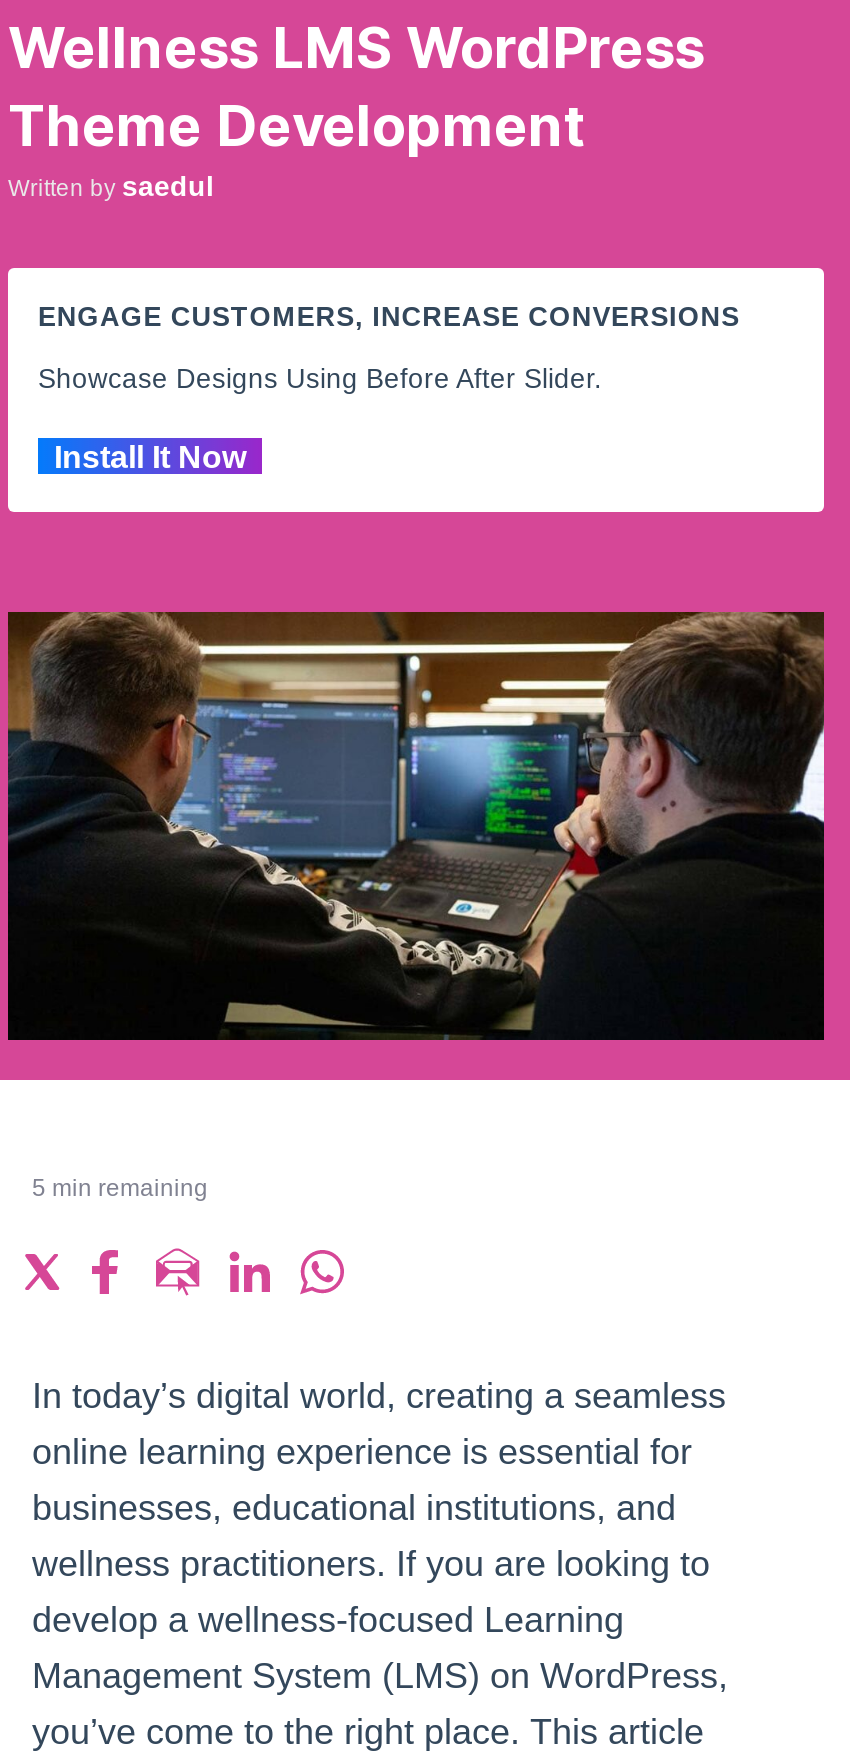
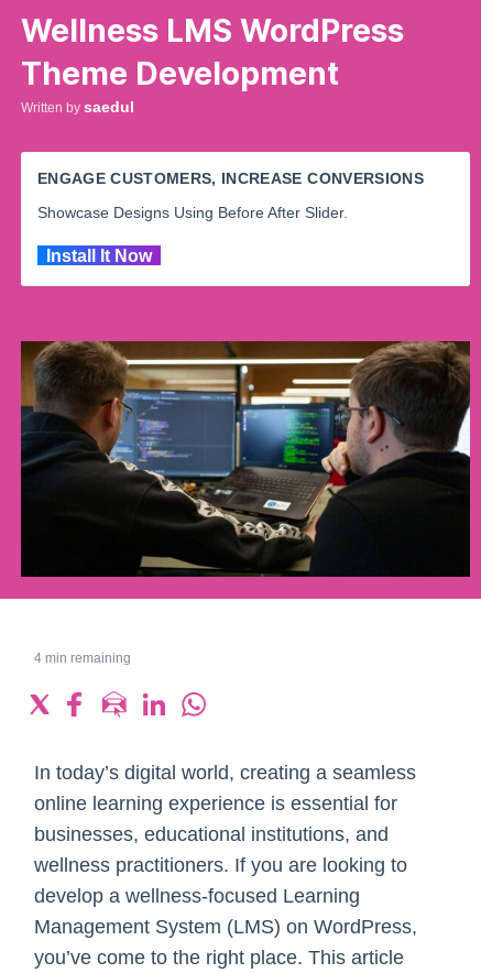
[32,1173,208,1201] 5 min remaining -> [34,650,131,665] 4 min remaining

